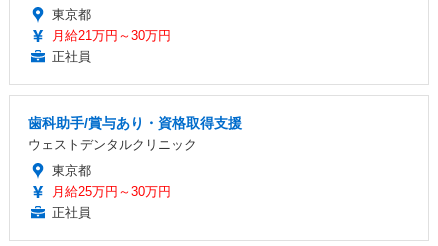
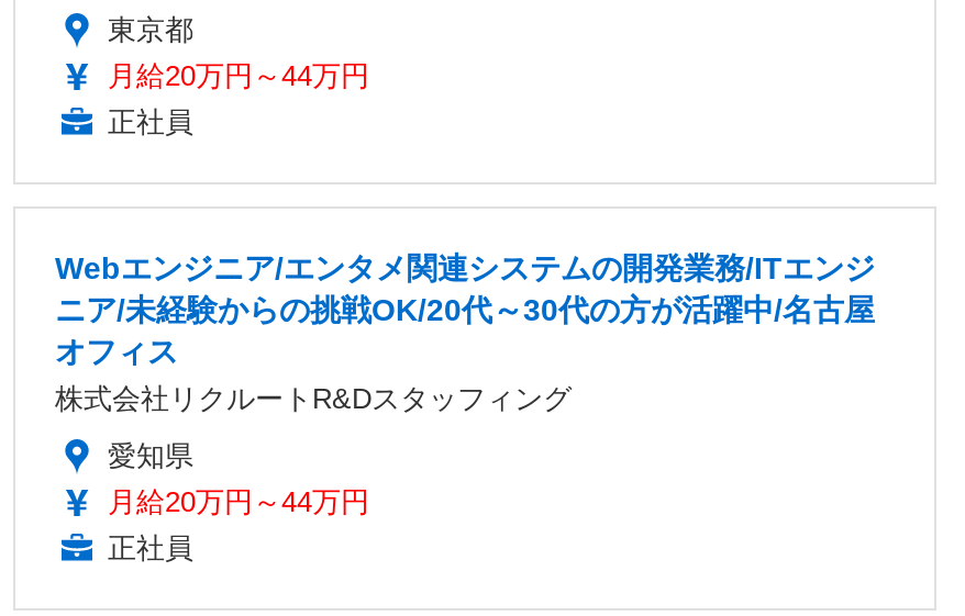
[52,28,171,43] 月給21万円～30万円 -> [108,60,369,93] 月給20万円～44万円
[28,115,242,152] 歯科助手/賞与あり・資格取得支援 | ウェストデンタルクリニック -> [55,251,875,416] Webエンジニア/エンタメ関連システムの開発業務/ITエンジ | ニア/未経験からの挑戦OK/20代～30代の方が活躍中/名古屋 | オフィス | 株式会社リクルートR&Dスタッフィング
[52,163,171,199] 東京都 | 月給25万円～30万円 -> [108,440,369,519] 愛知県 | 月給20万円～44万円

